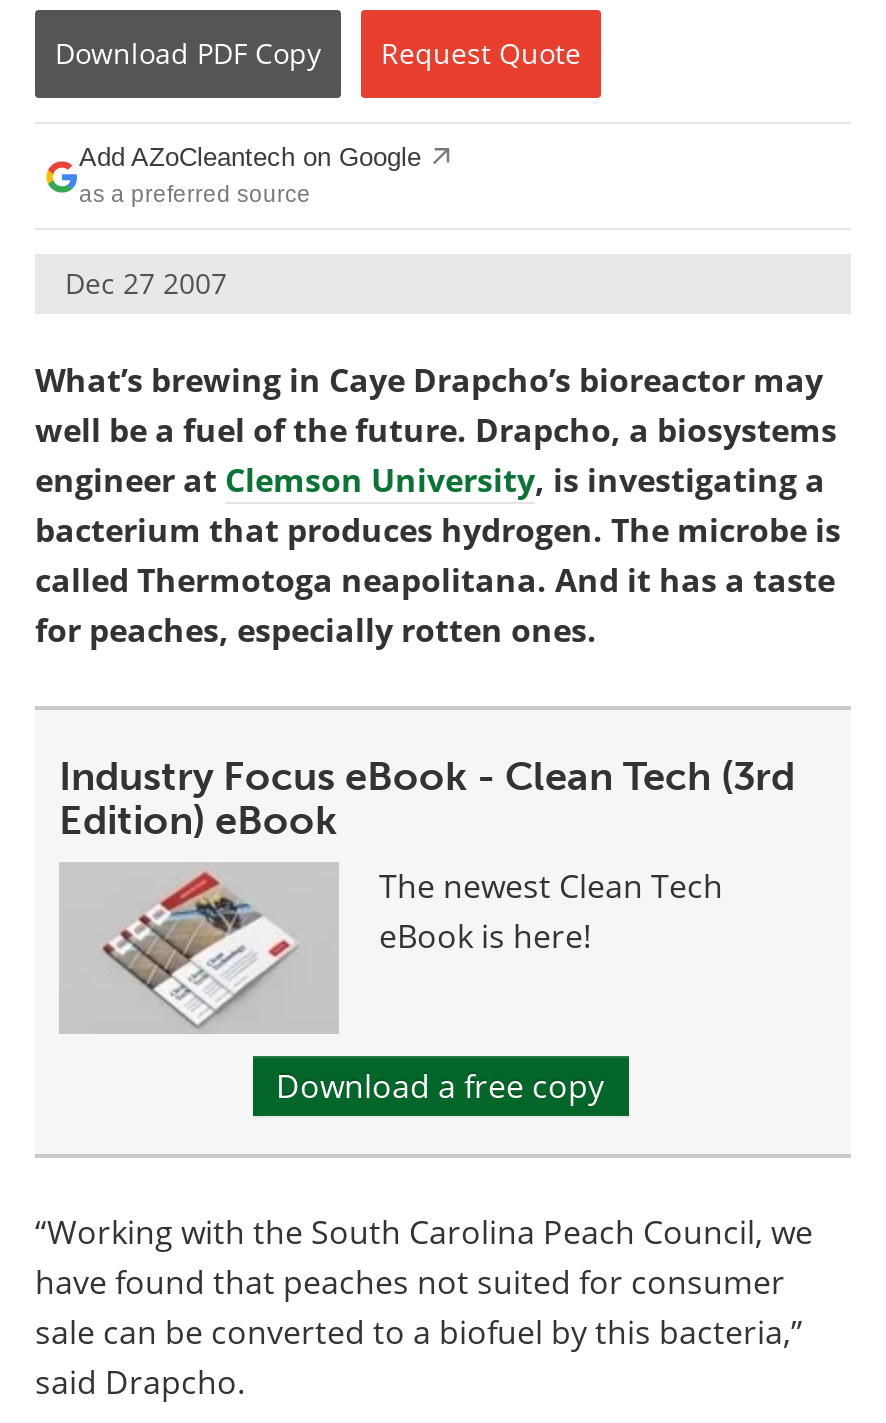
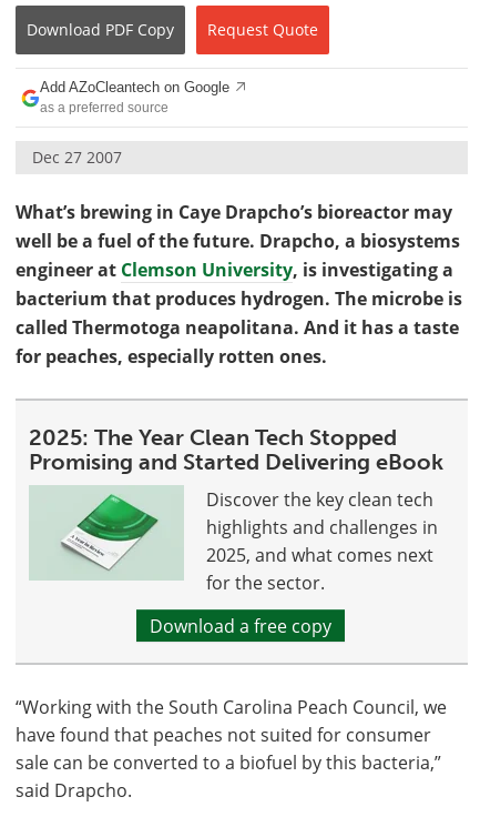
[59,752,795,1032] [image] | Industry Focus eBook - Clean Tech (3rd | Edition) eBook | The newest Clean Tech | eBook is here! -> [29,424,443,594] [image] | 2025: The Year Clean Tech Stopped | Promising and Started Delivering eBook | Discover the key clean tech | highlights and challenges in | 2025, and what comes next | for the sector.

